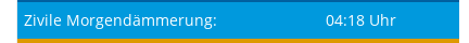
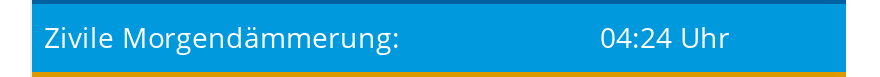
[326,10,396,31] 04:18 Uhr -> [600,19,730,57] 04:24 Uhr

